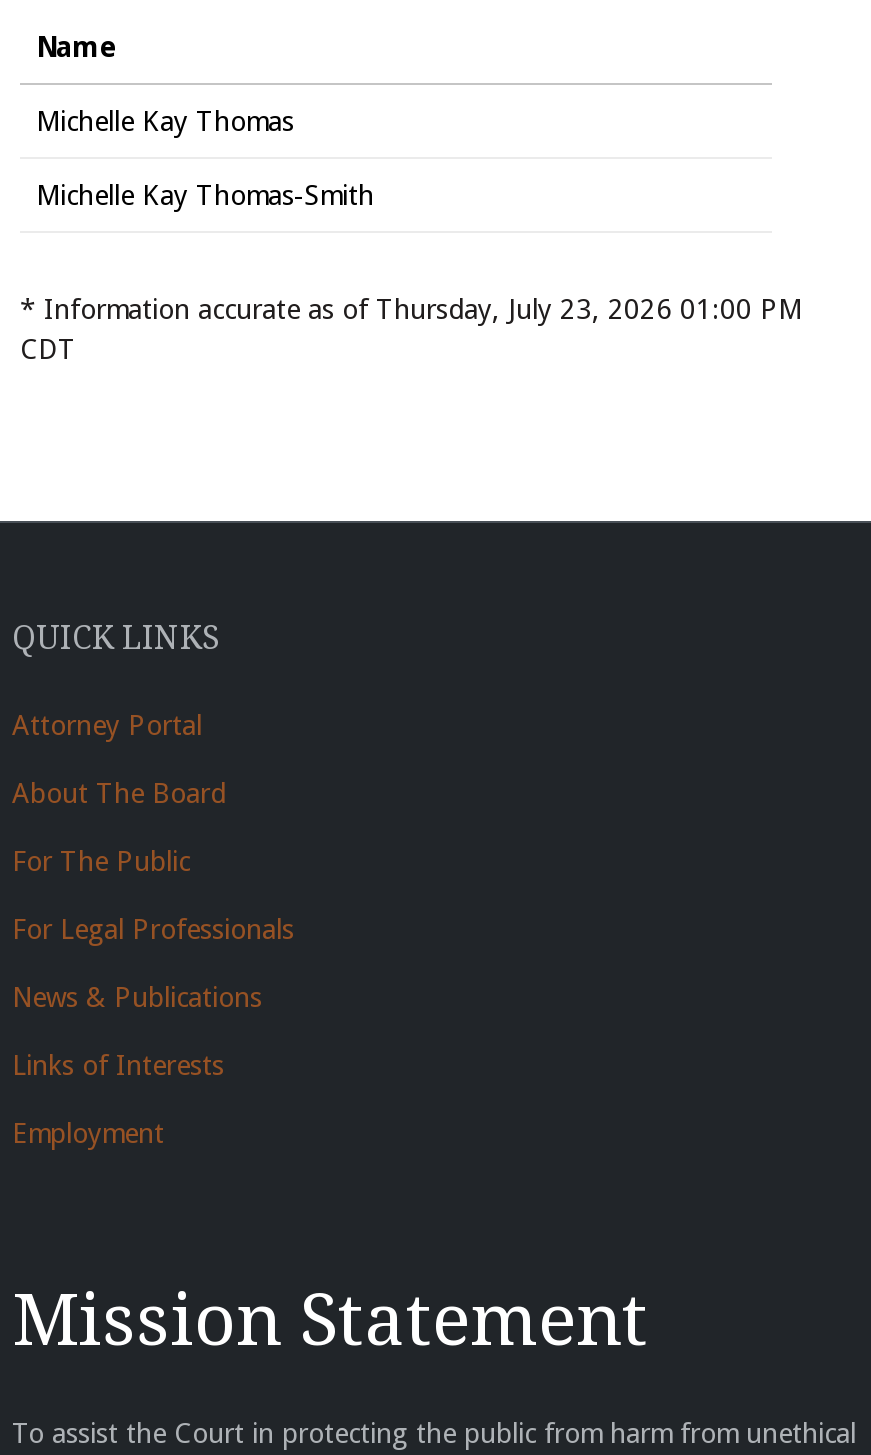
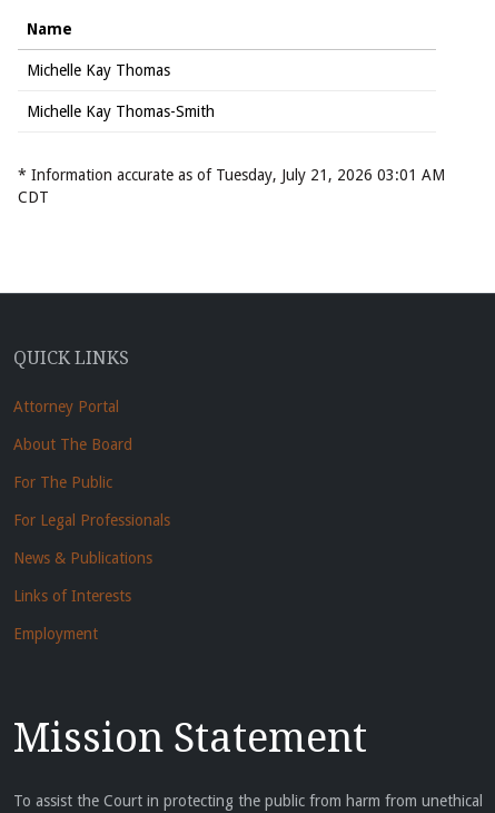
[20,293,802,325] * Information accurate as of Thursday, July 23, 2026 01:00 PM -> [18,166,445,184] * Information accurate as of Tuesday, July 21, 2026 03:01 AM

